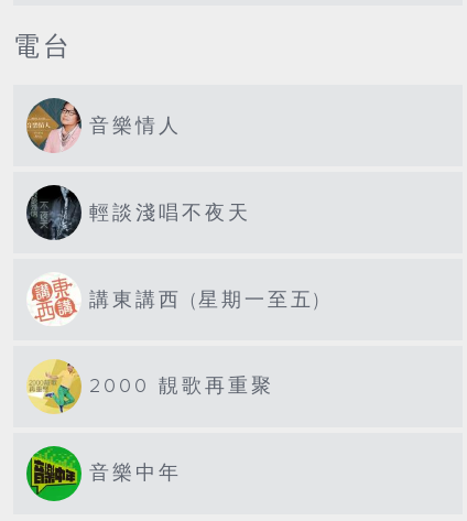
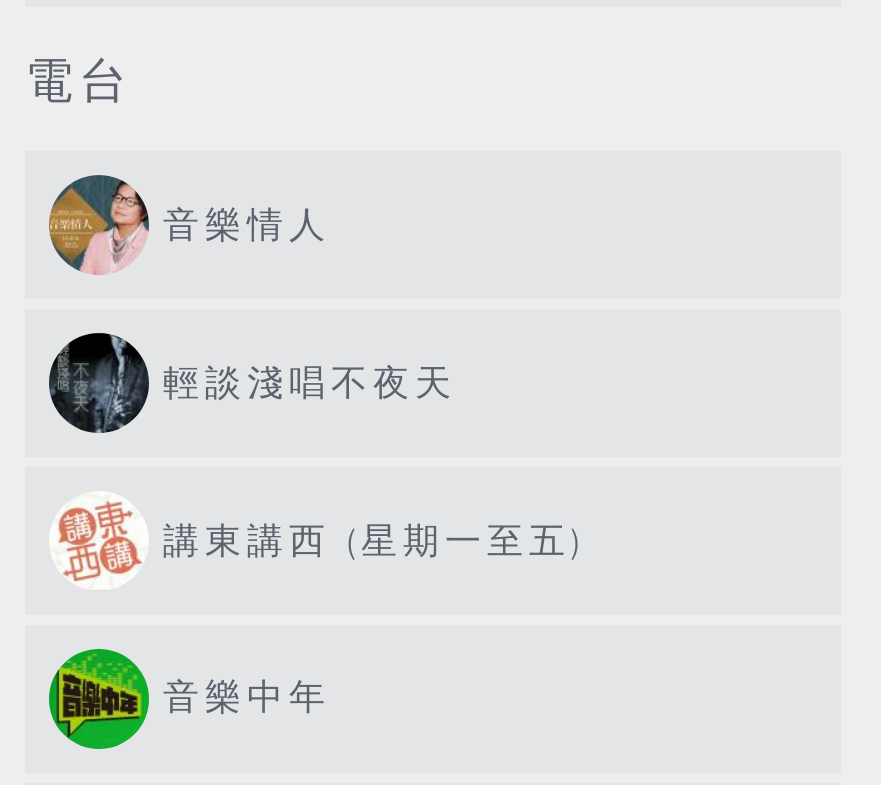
[26,359,274,414] [image] | 2000 靚歌再重聚 -> none

